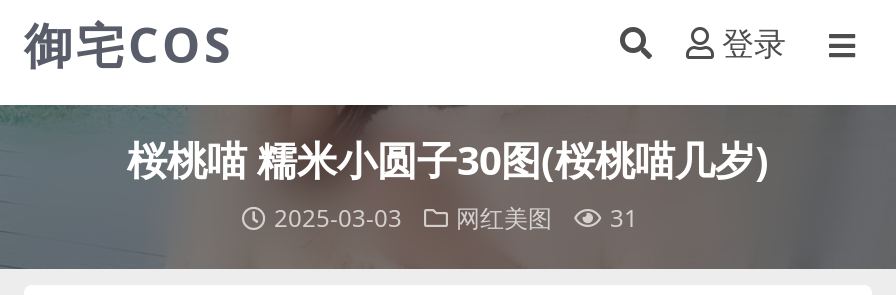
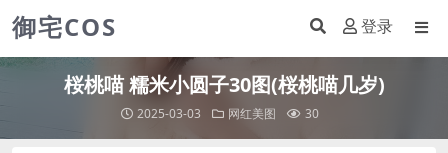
[274,201,638,235] 2025-03-03 网红美图 31 -> [137,105,319,122] 2025-03-03 网红美图 30

